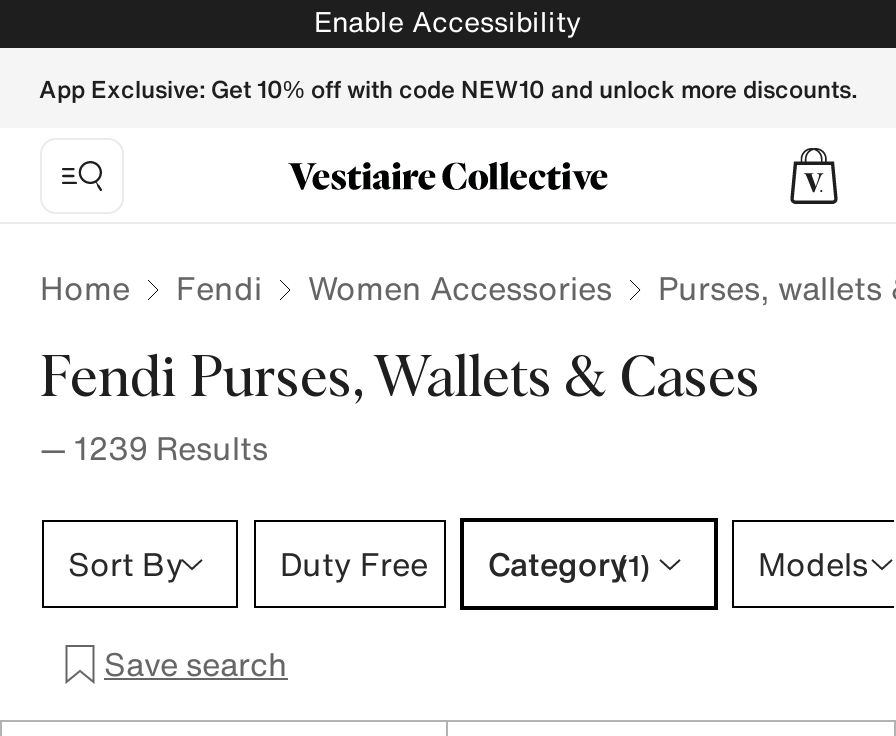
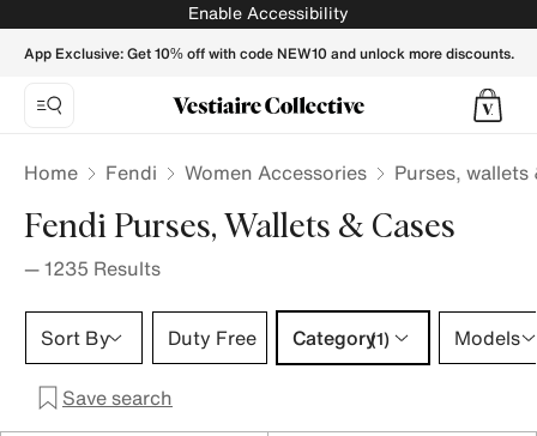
[40,424,268,472] — 1239 Results -> [24,254,161,283] — 1235 Results

